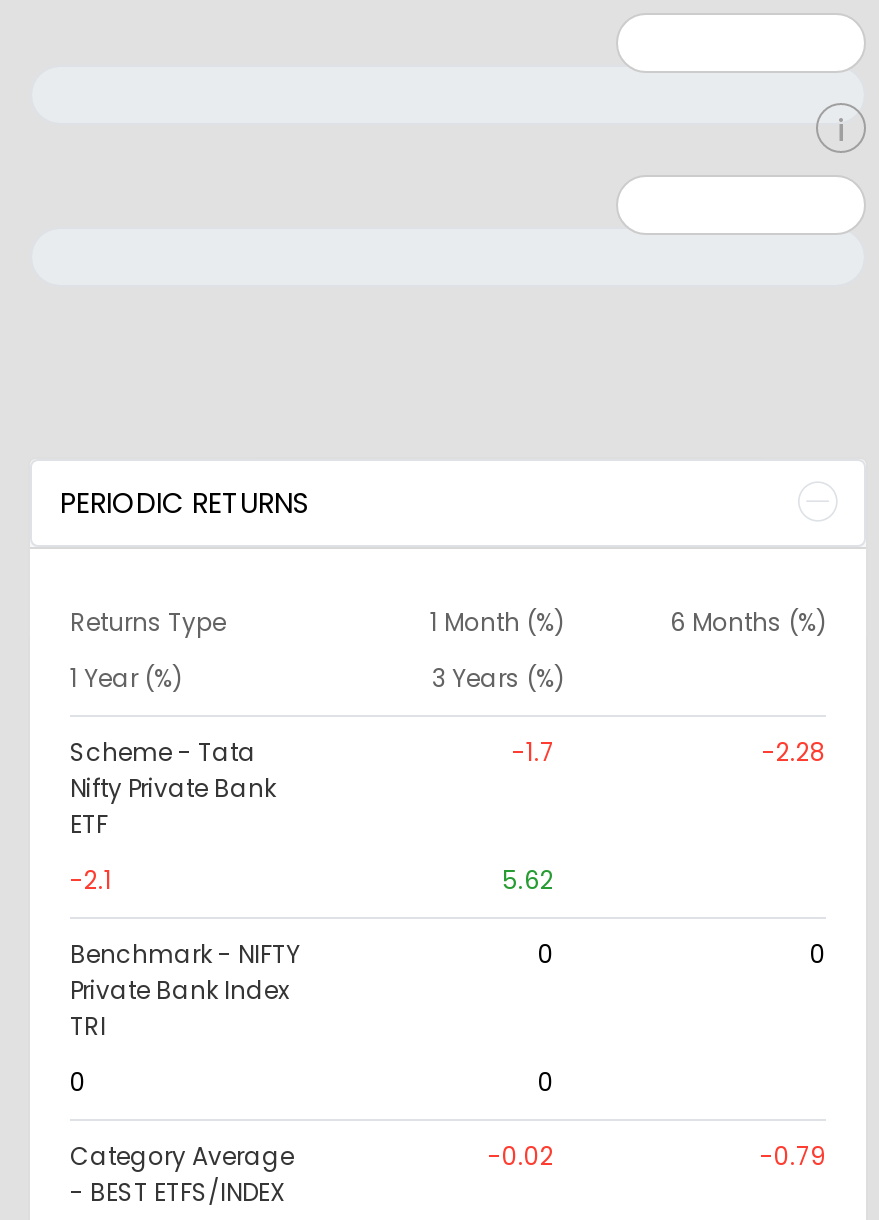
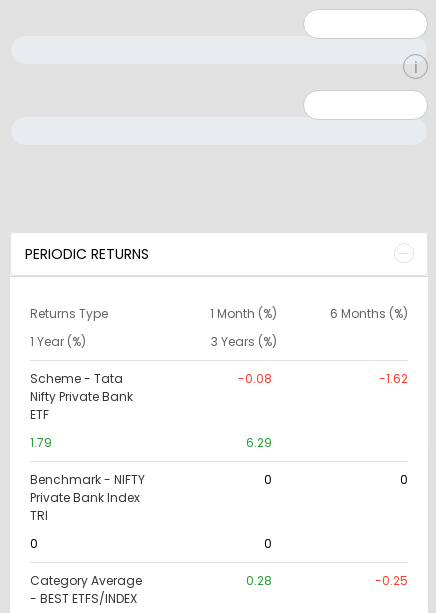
[512,735,554,769] -1.7 -> [238,370,272,387] -0.08
[762,735,826,769] -2.28 -> [379,370,408,387] -1.62
[70,863,112,897] -2.1 -> [30,434,52,451] 1.79
[502,863,554,897] 5.62 -> [246,434,272,451] 6.29
[488,1139,554,1173] -0.02 -> [246,572,272,589] 0.28
[760,1139,826,1173] -0.79 -> [375,572,408,589] -0.25

